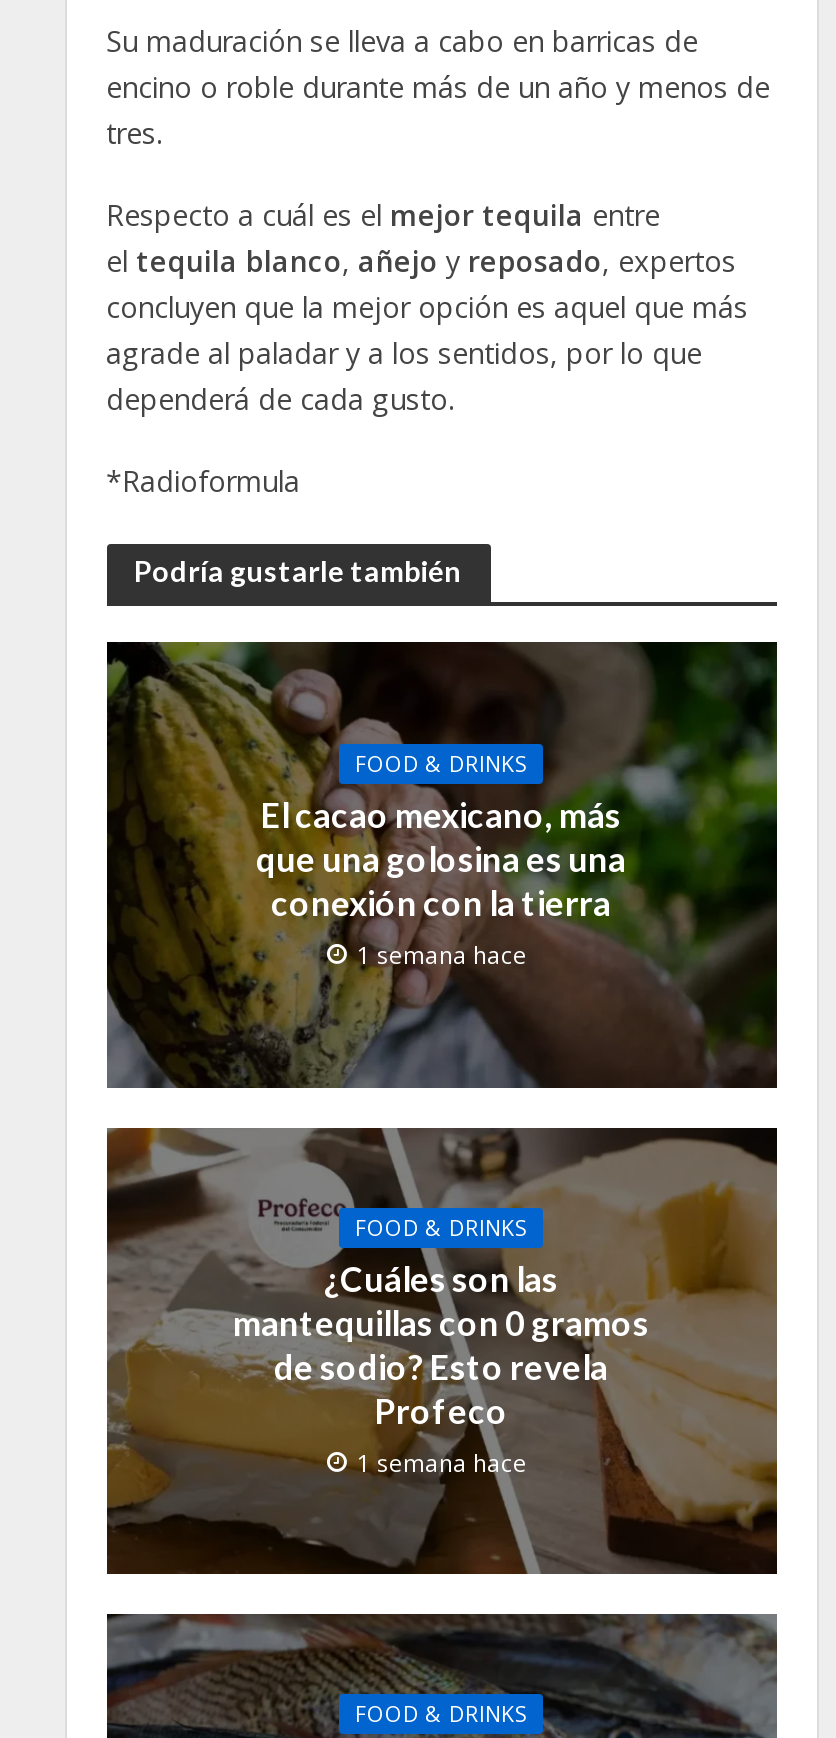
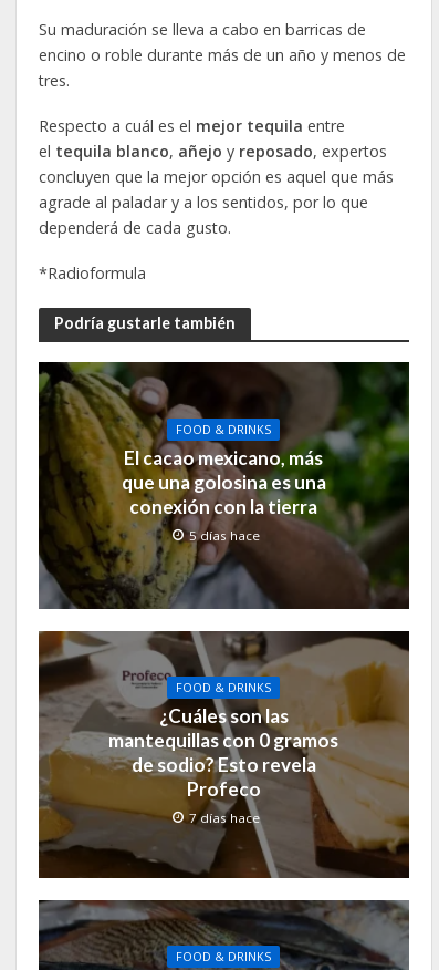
[357,940,527,970] 1 semana hace -> [189,527,259,544] 5 días hace
[357,1448,527,1478] 1 semana hace -> [189,809,259,826] 7 días hace

